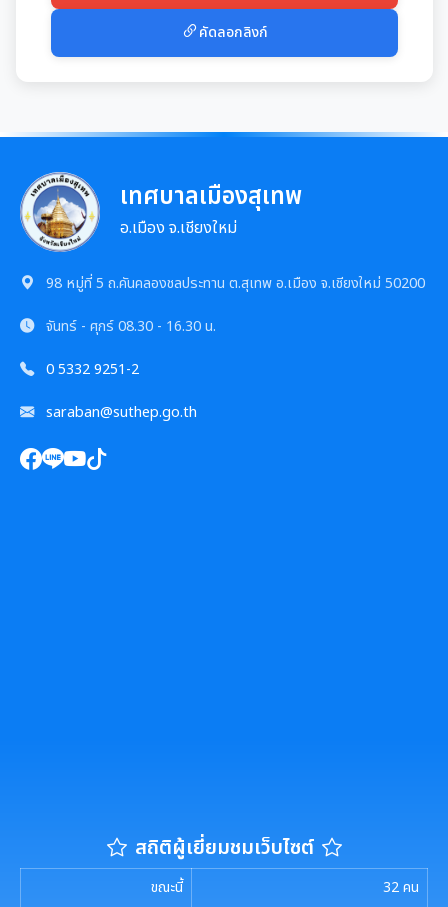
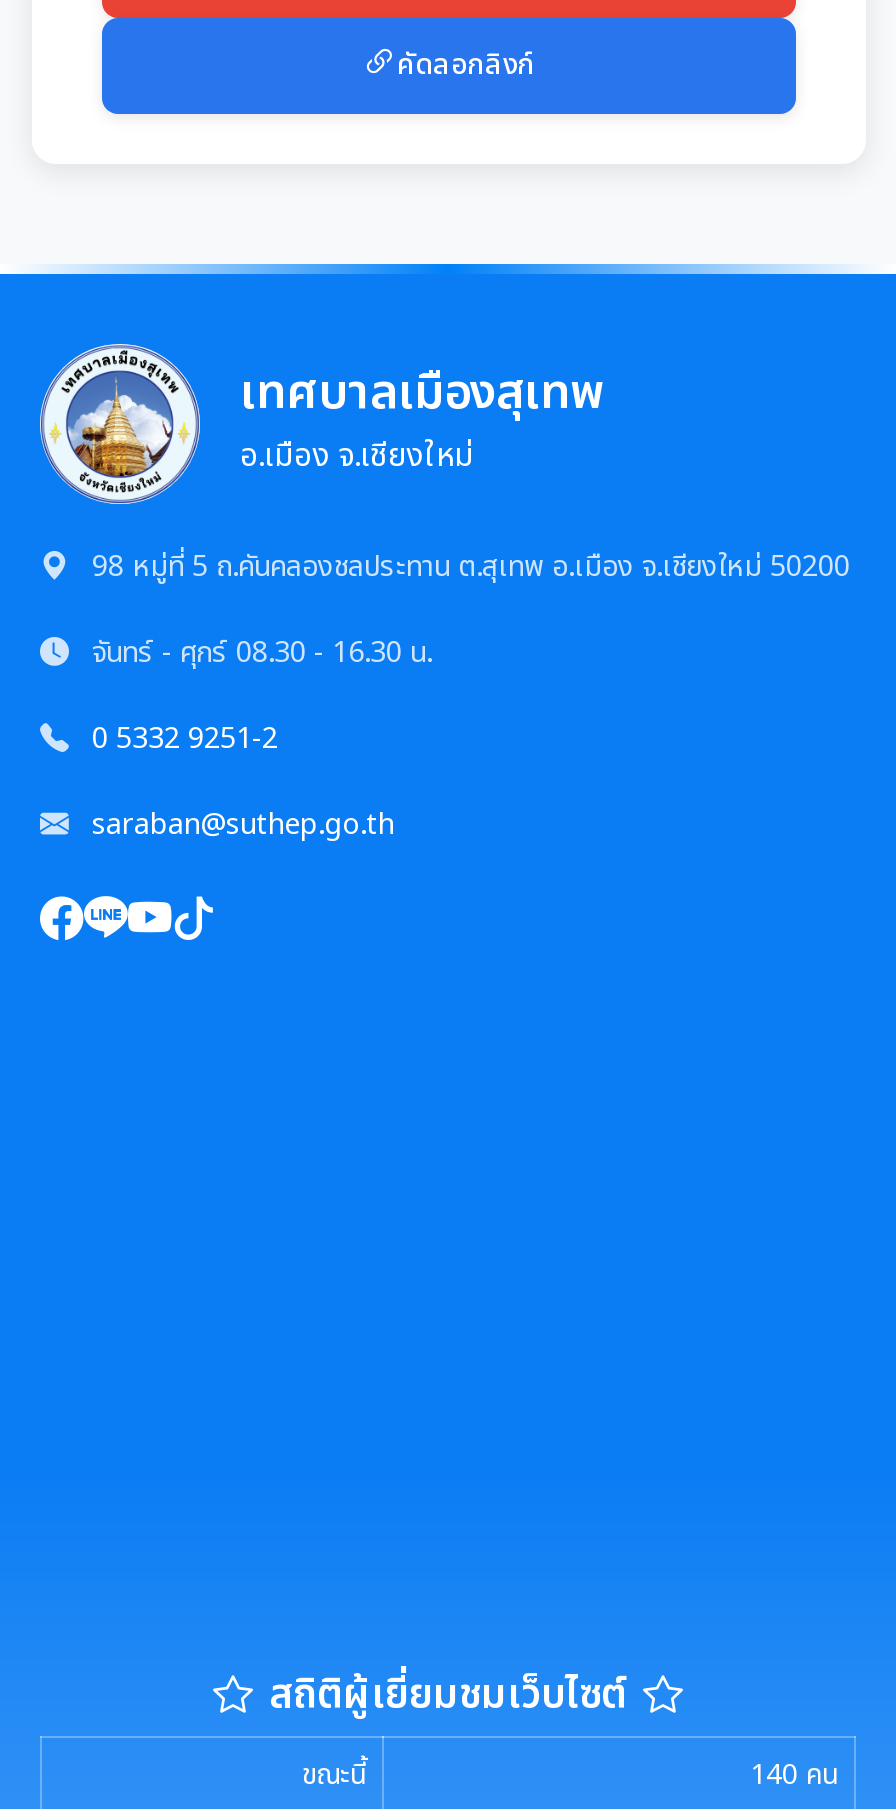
[383,877,419,898] 32คน -> [750,1754,838,1796] 140คน

